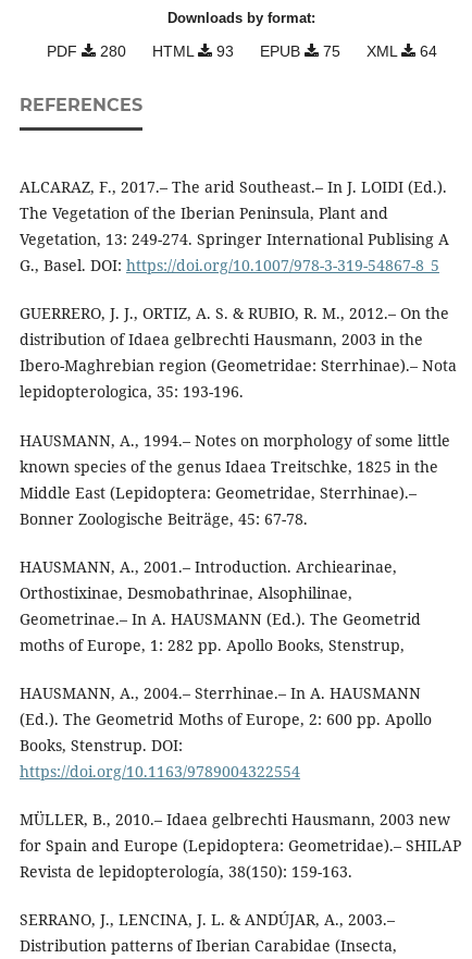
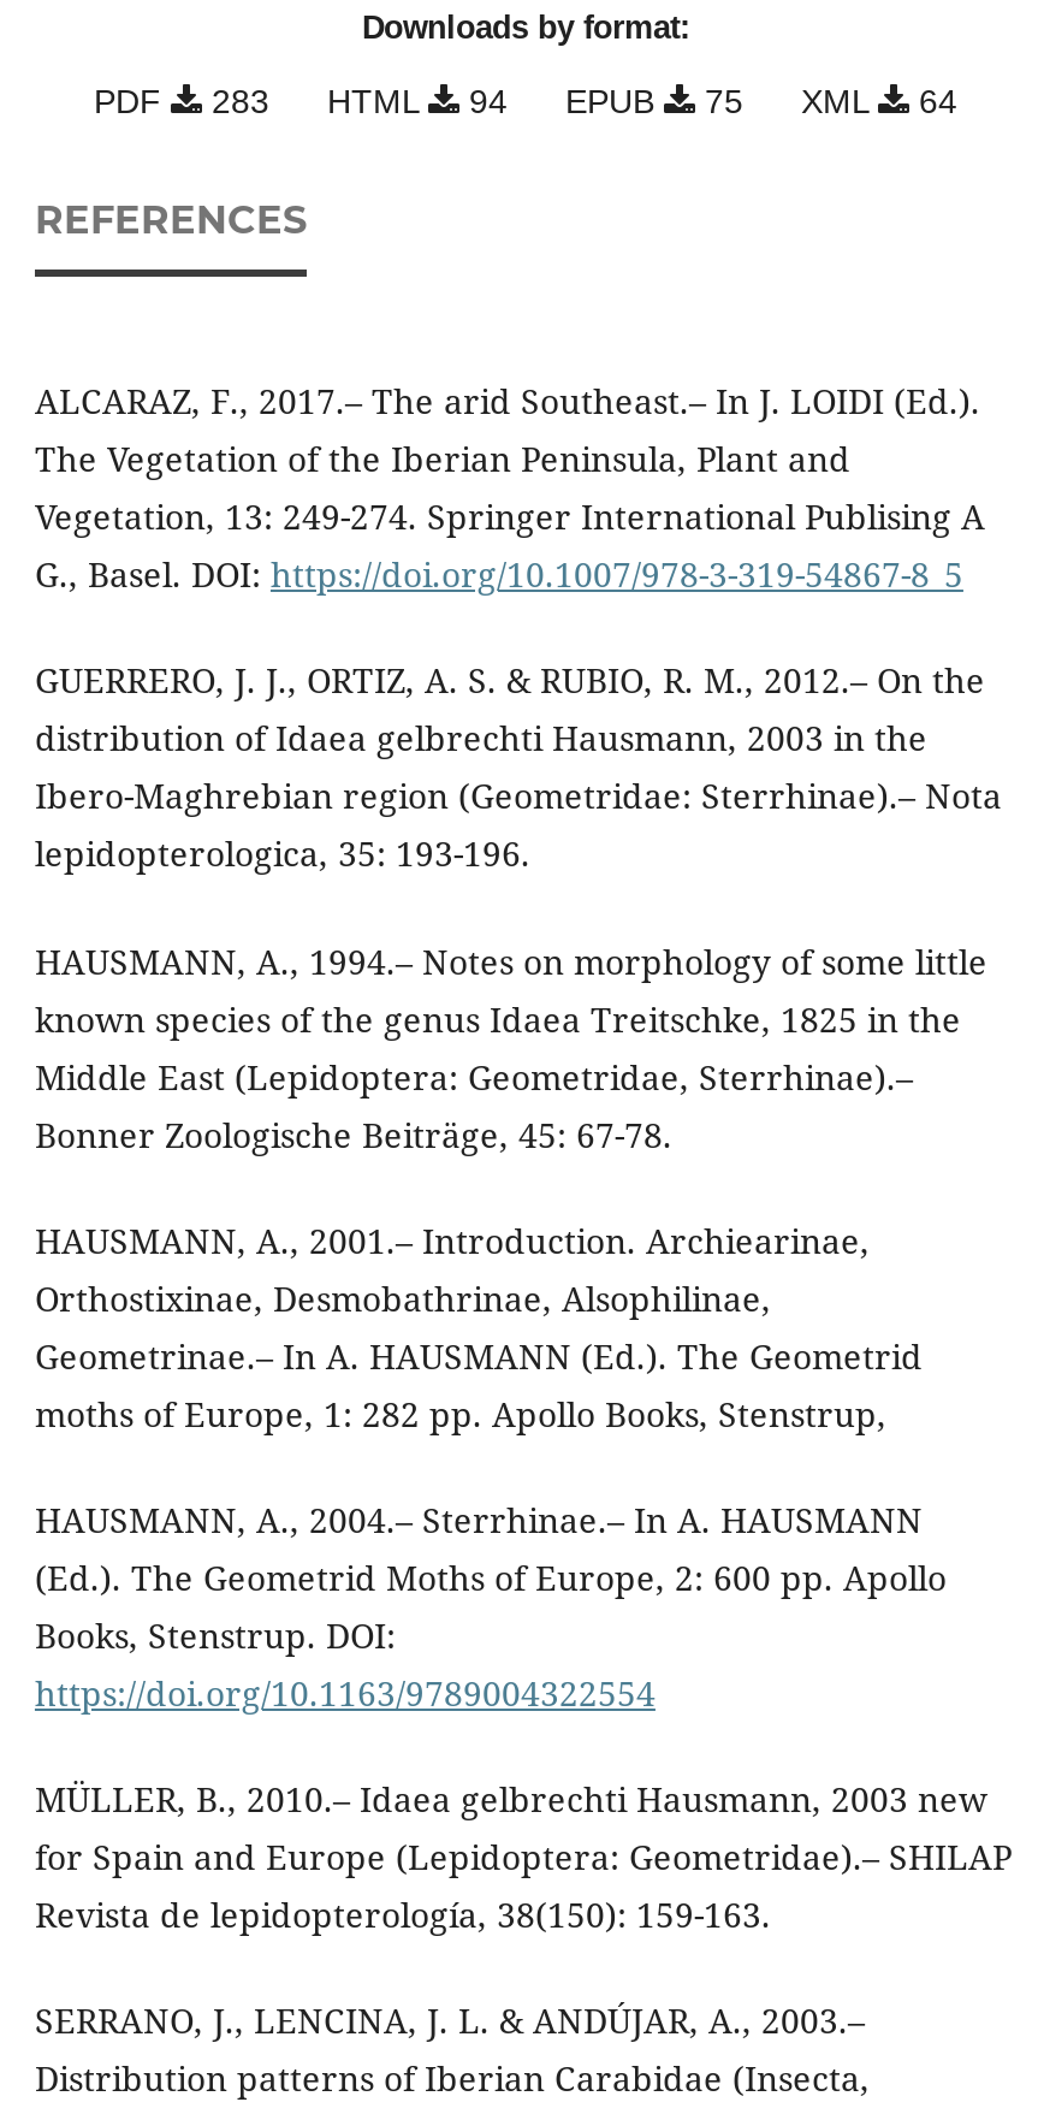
[95,43,126,60] 280 -> [202,83,269,121] 283
[212,43,233,60] 93 -> [459,83,508,121] 94

